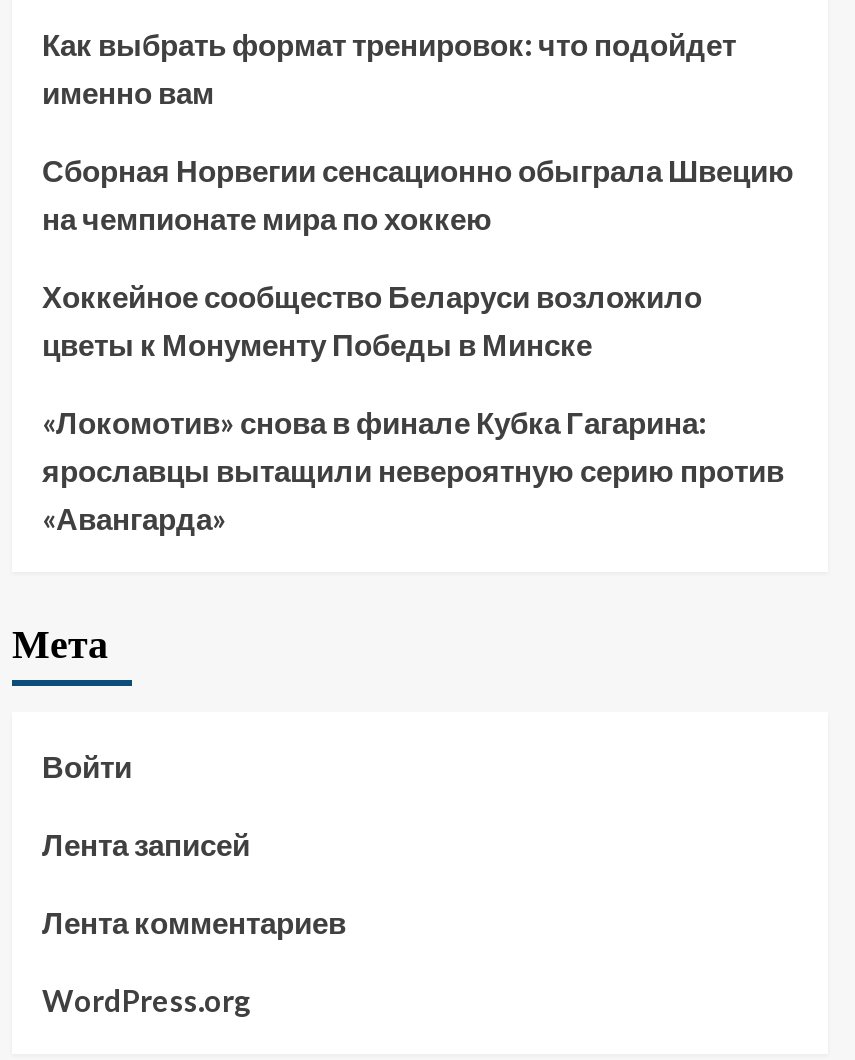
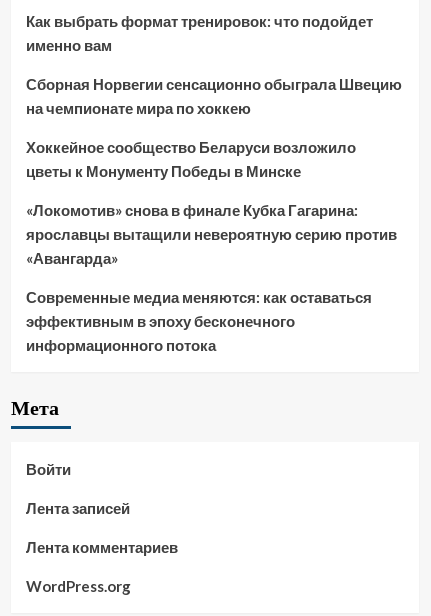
none -> [26,288,372,354] Современные медиа меняются: как оставаться | эффективным в эпоху бесконечного | информационного потока

